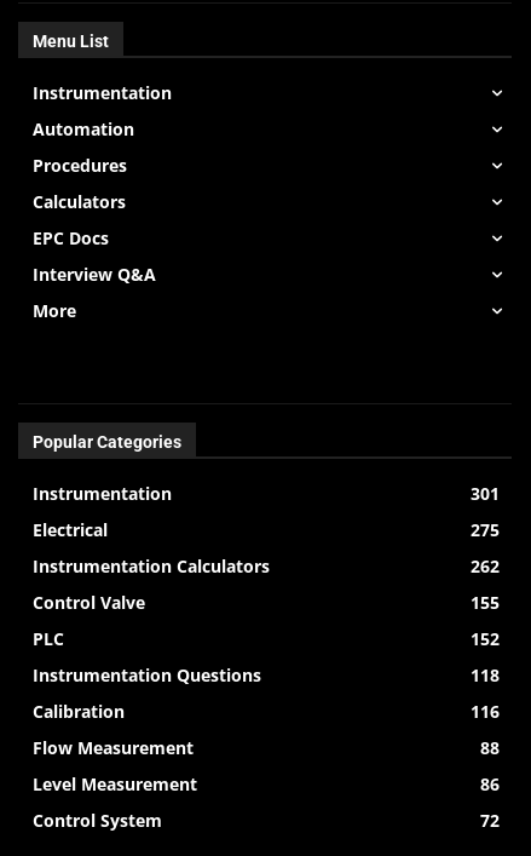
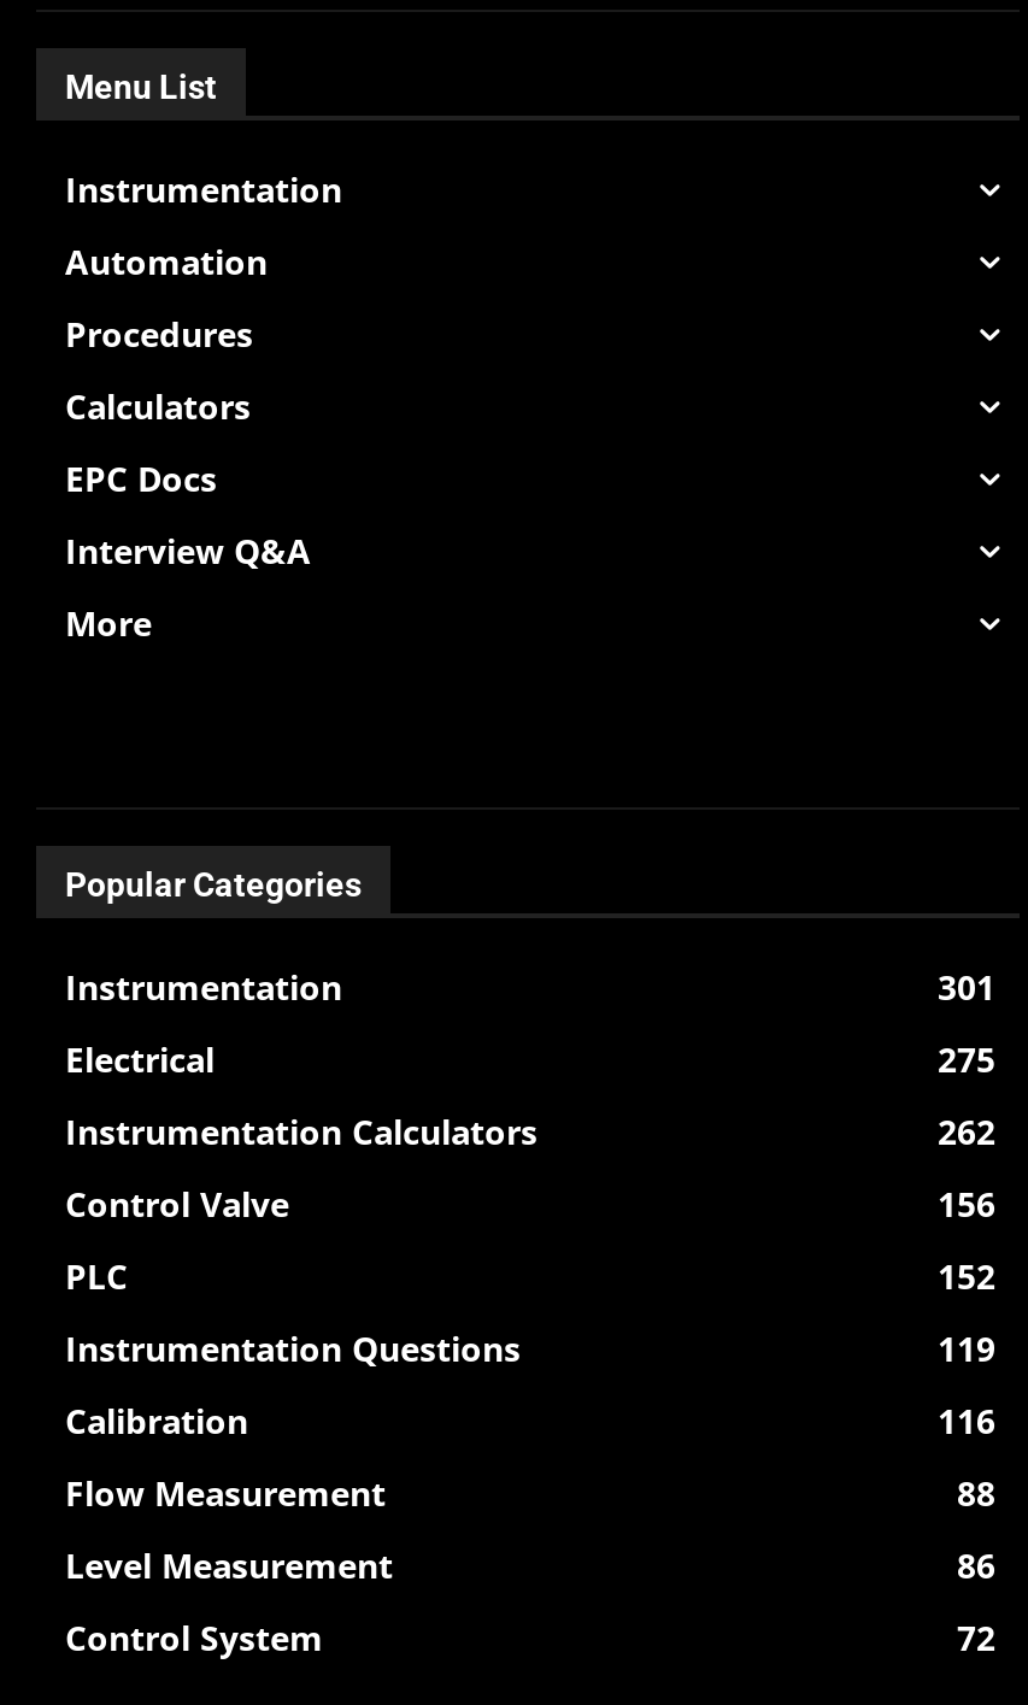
[471,590,500,613] 155 -> [938,1180,995,1226] 156
[471,663,500,686] 118 -> [938,1324,995,1370] 119

